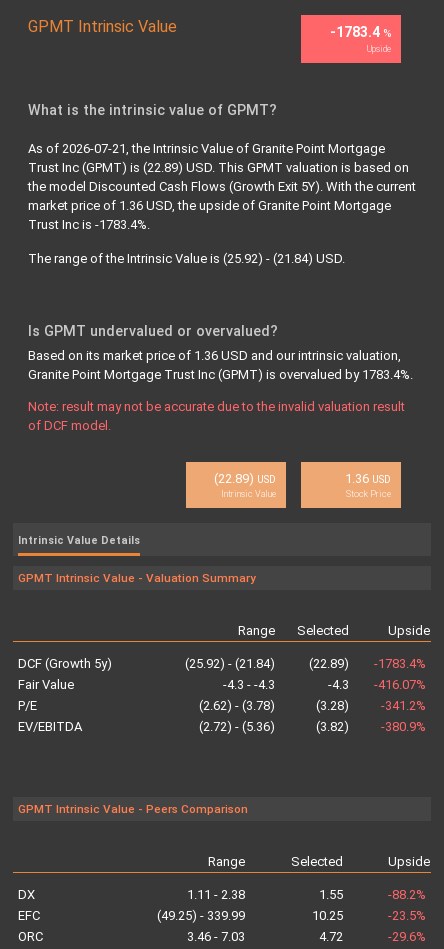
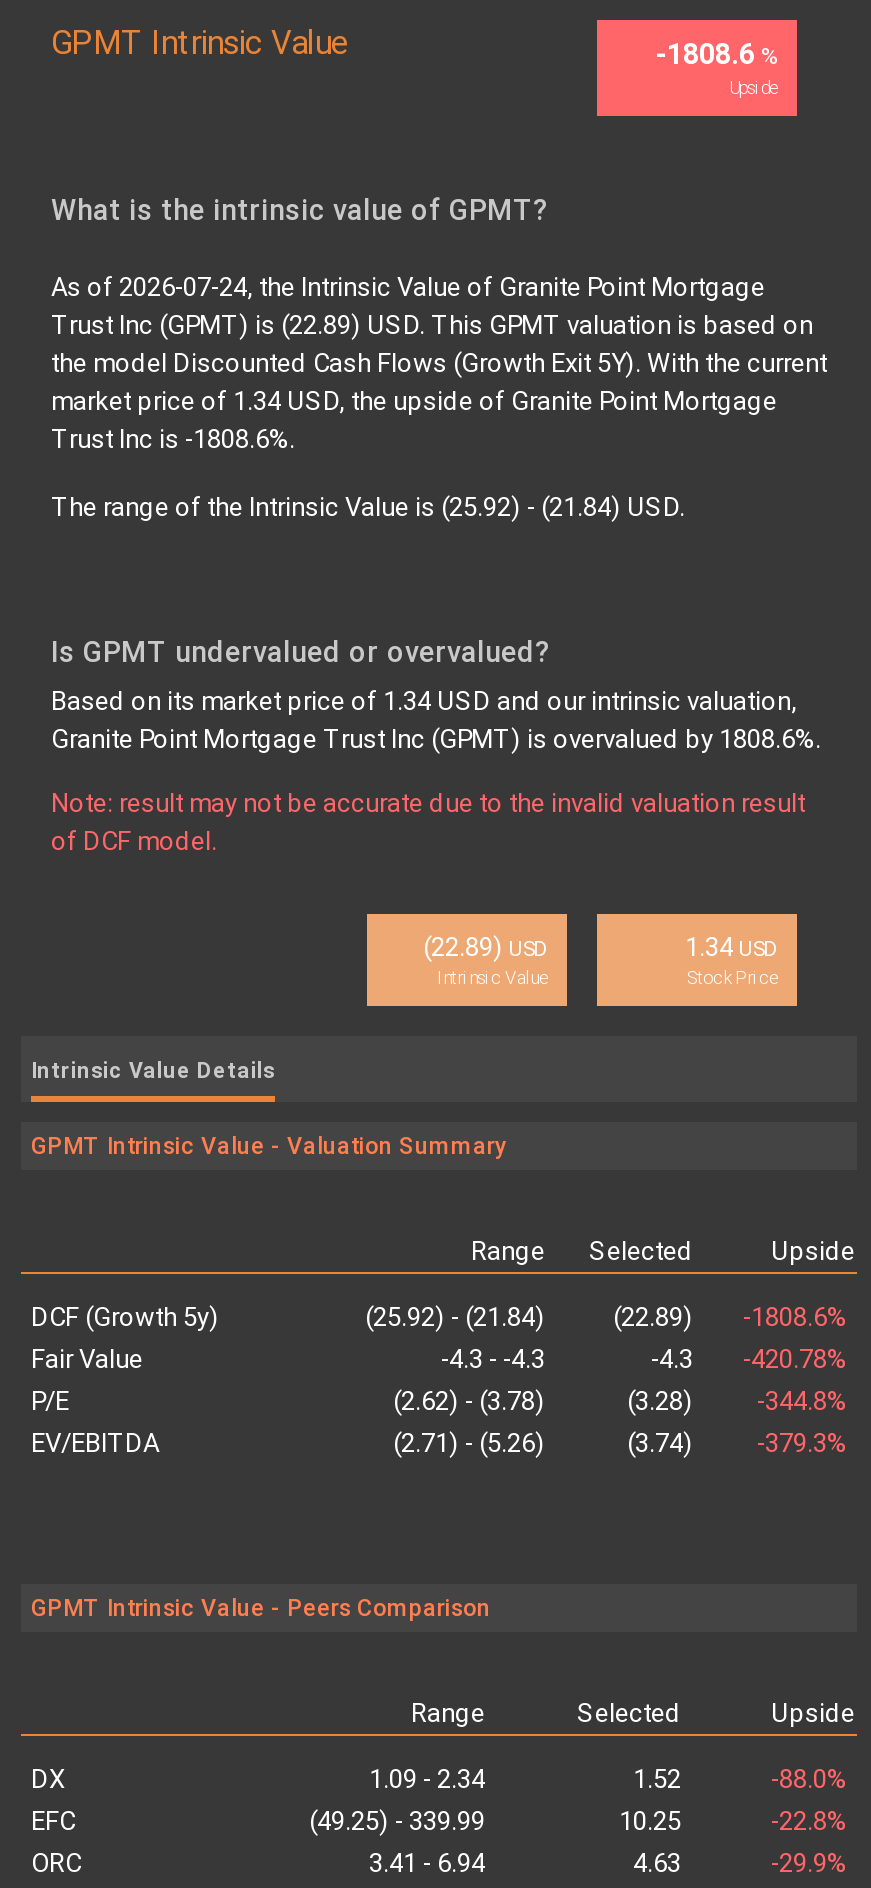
[330,24,391,40] -1783.4% -> [655,38,777,70] -1808.6%
[28,141,385,156] As of 2026-07-21, the Intrinsic Value of Granite Point Mortgage -> [51,272,765,302] As of 2026-07-24, the Intrinsic Value of Granite Point Mortgage
[28,198,391,213] market price of 1.36 USD, the upside of Granite Point Mortgage -> [51,386,777,416] market price of 1.34 USD, the upside of Granite Point Mortgage
[28,217,150,232] Trust Inc is -1783.4%. -> [51,424,295,454] Trust Inc is -1808.6%.
[28,348,401,363] Based on its market price of 1.36 USD and our intrinsic valuation, -> [51,687,797,717] Based on its market price of 1.34 USD and our intrinsic valuation,
[28,367,413,382] Granite Point Mortgage Trust Inc (GPMT) is overvalued by 1783.4%. -> [51,725,821,755] Granite Point Mortgage Trust Inc (GPMT) is overvalued by 1808.6%.
[345,471,391,486] 1.36 USD -> [685,933,777,963] 1.34 USD
[309,656,426,671] (22.89) -1783.4% -> [613,1303,847,1333] (22.89) -1808.6%
[328,677,426,692] -4.3 -416.07% -> [651,1345,847,1375] -4.3 -420.78%
[381,698,426,713] -341.2% -> [757,1387,847,1417] -344.8%
[199,719,275,734] (2.72) - (5.36) -> [393,1429,545,1459] (2.71) - (5.26)
[316,719,349,734] (3.82) -> [627,1429,693,1459] (3.74)
[381,719,426,734] -380.9% -> [757,1429,847,1459] -379.3%
[187,887,245,902] 1.11 - 2.38 -> [369,1765,485,1795] 1.09 - 2.34
[319,887,343,902] 1.55 -> [633,1765,681,1795] 1.52
[388,887,426,902] -88.2% -> [771,1765,847,1795] -88.0%
[388,908,426,923] -23.5% -> [771,1807,847,1837] -22.8%
[187,929,245,944] 3.46 - 7.03 -> [369,1849,485,1879] 3.41 - 6.94
[319,929,343,944] 4.72 -> [633,1849,681,1879] 4.63
[388,929,426,944] -29.6% -> [771,1849,847,1879] -29.9%

